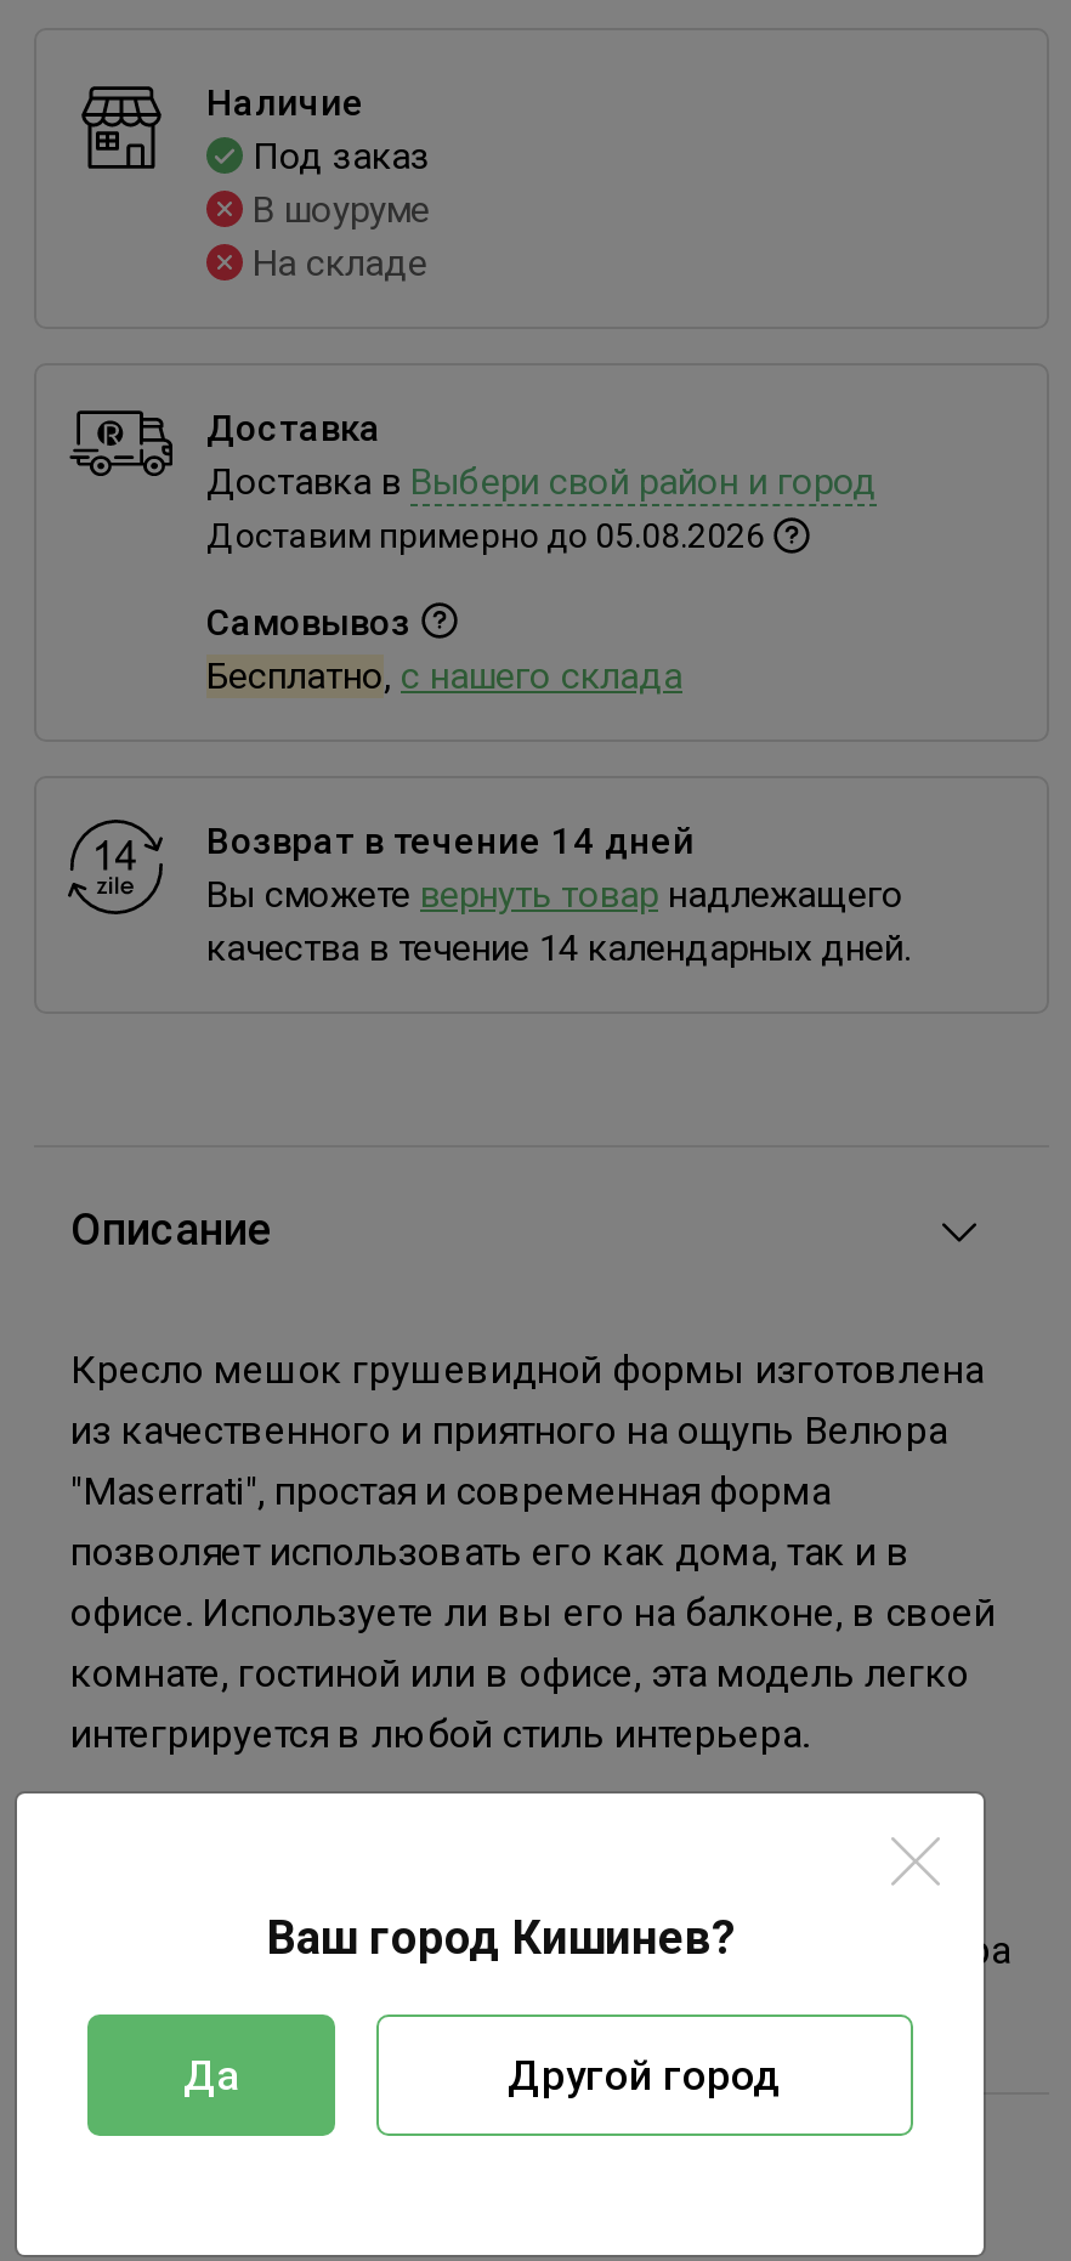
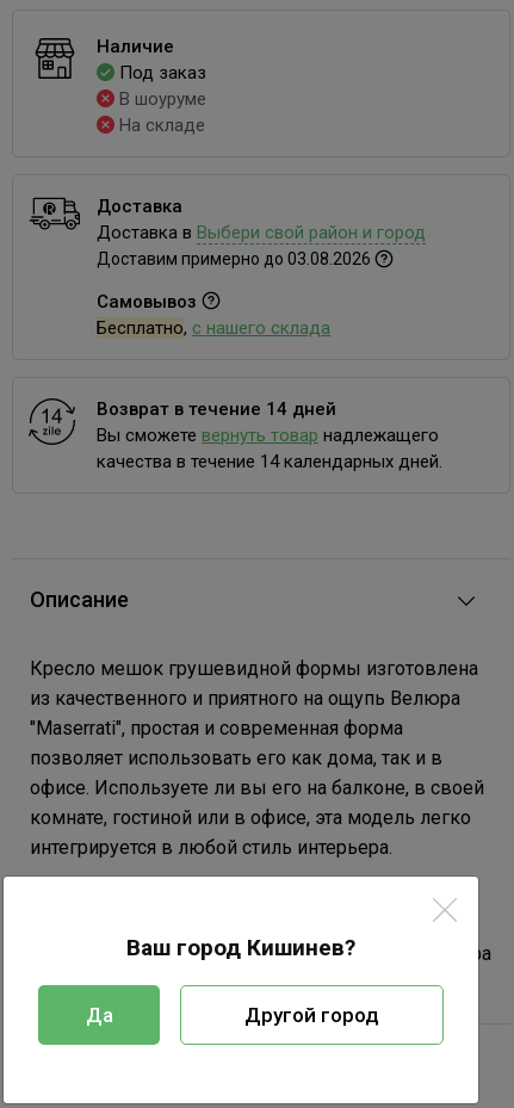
[206,515,772,554] Доставим примерно до 05.08.2026 -> [97,249,374,268] Доставим примерно до 03.08.2026

